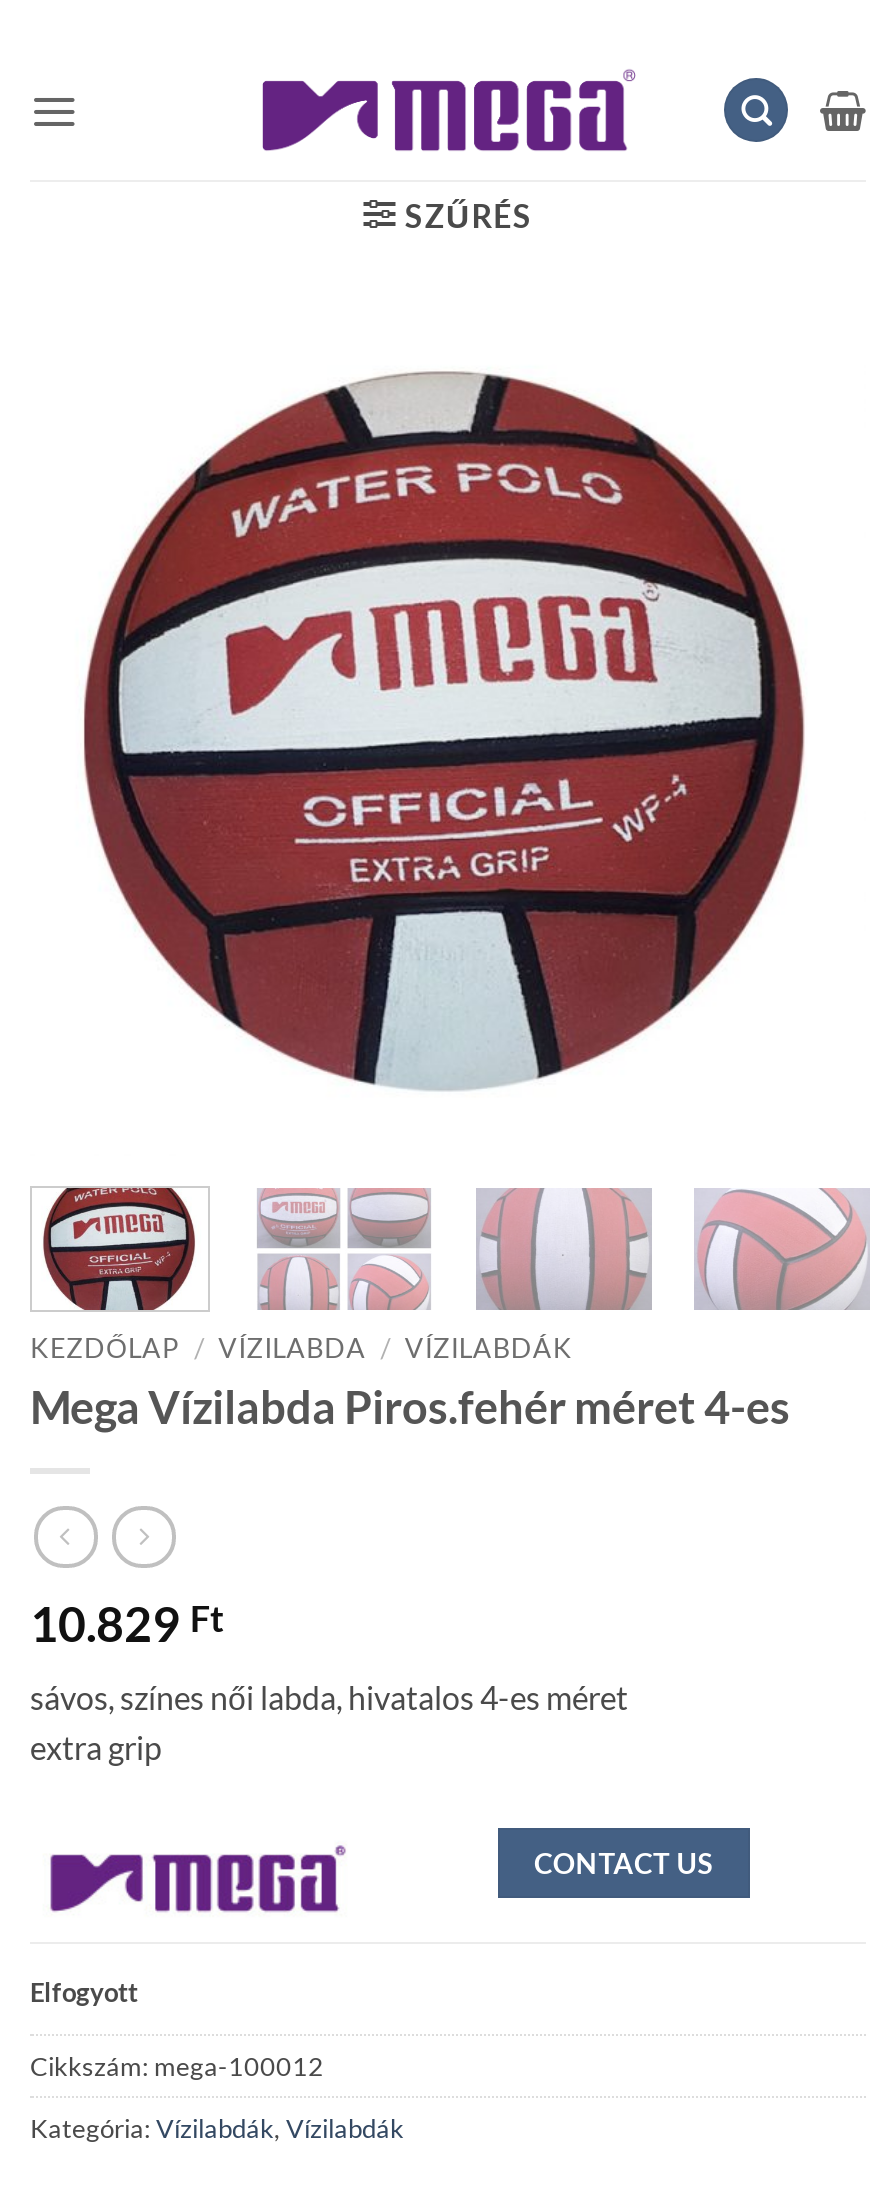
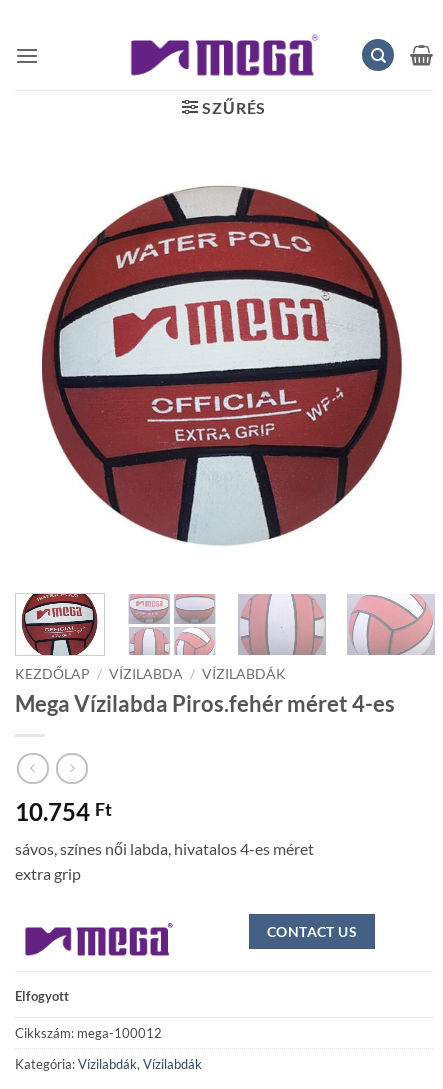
[30,1595,224,1653] 10.829 Ft -> [15,797,112,826] 10.754 Ft

